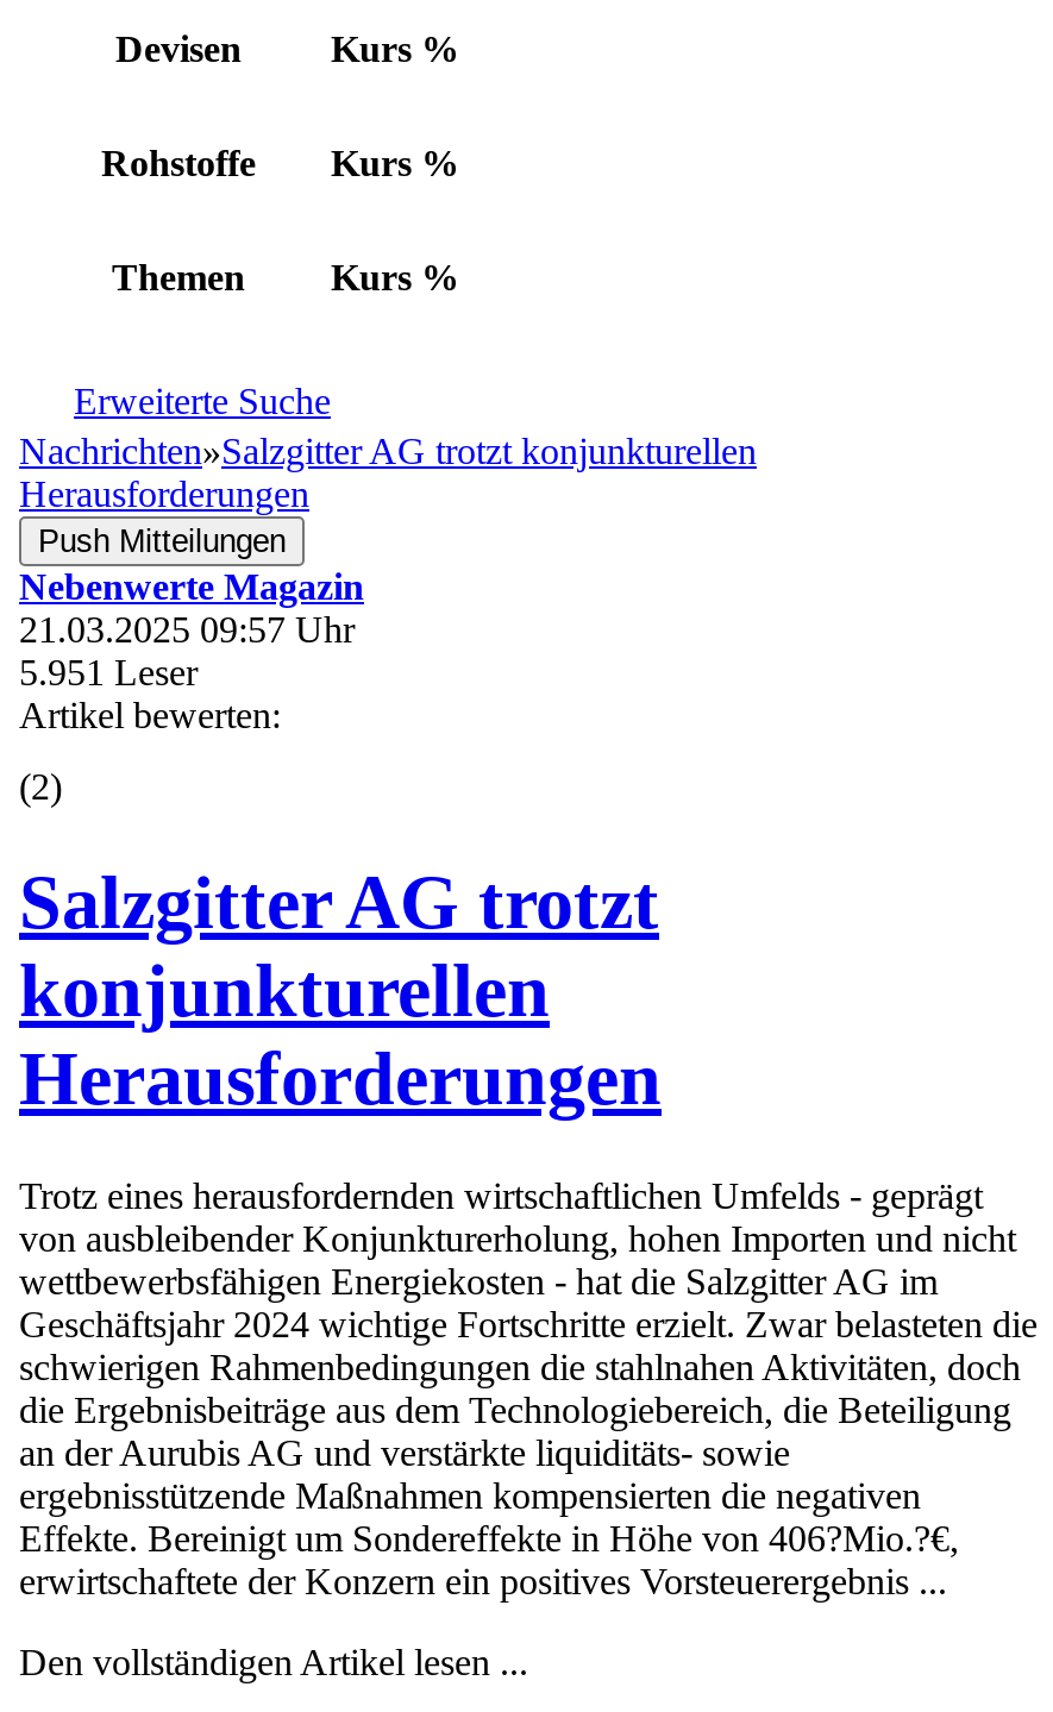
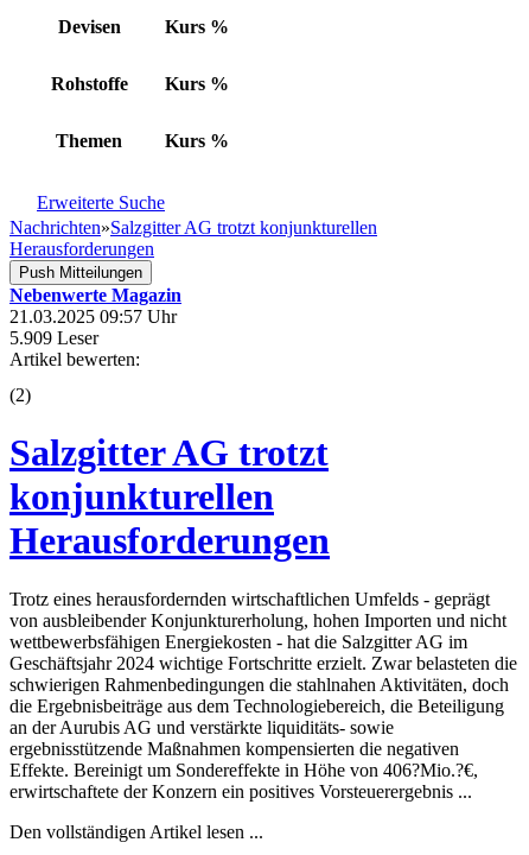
[19,652,198,692] 5.951 Leser -> [9,328,98,348] 5.909 Leser

